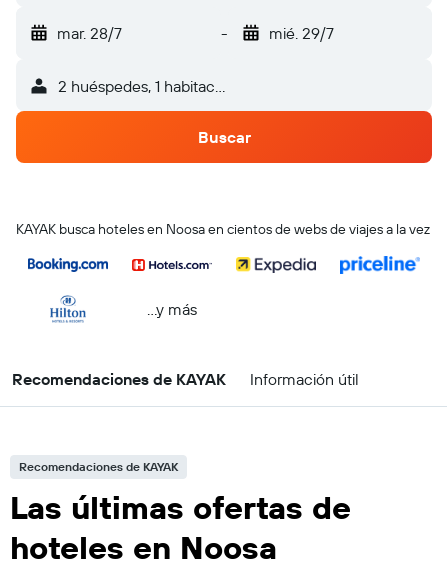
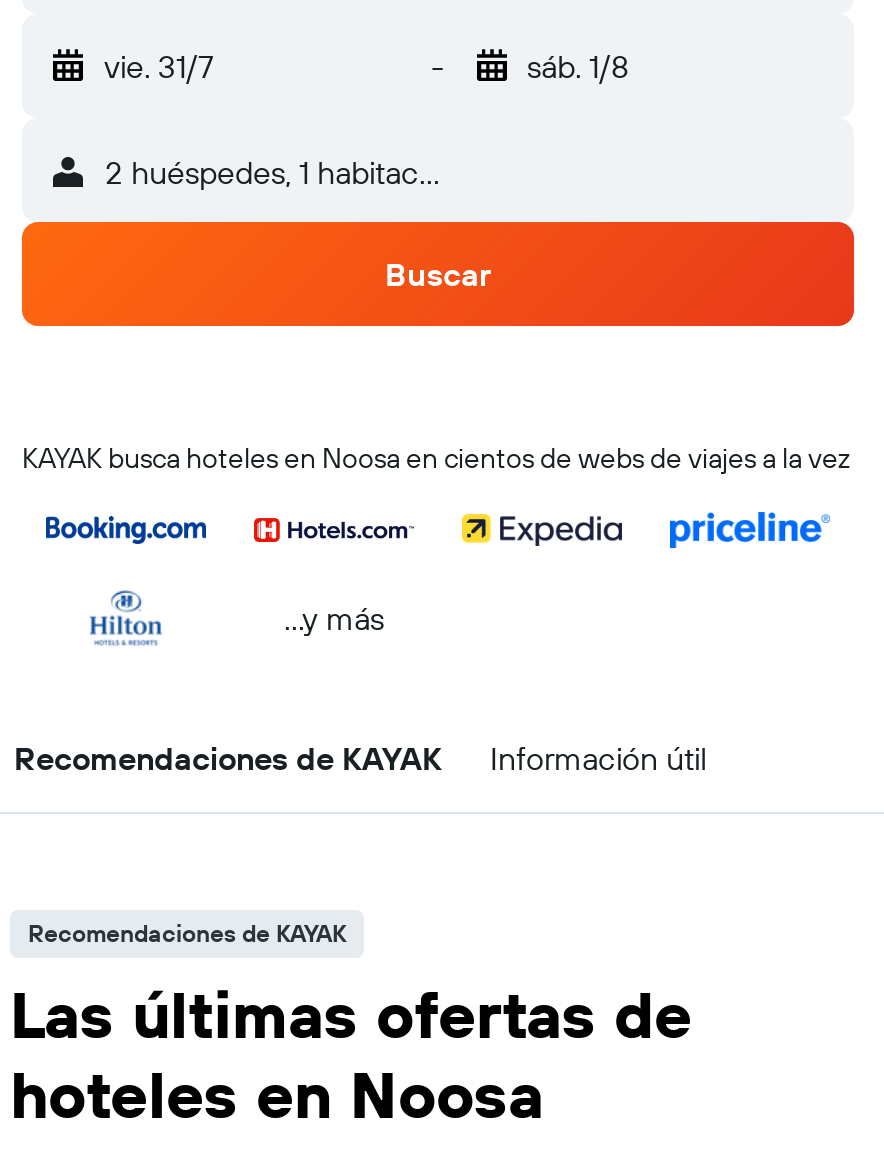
[57,23,122,43] mar. 28/7 -> [104,46,214,86] vie. 31/7
[268,23,333,43] mié. 29/7 -> [527,46,629,86] sáb. 1/8

